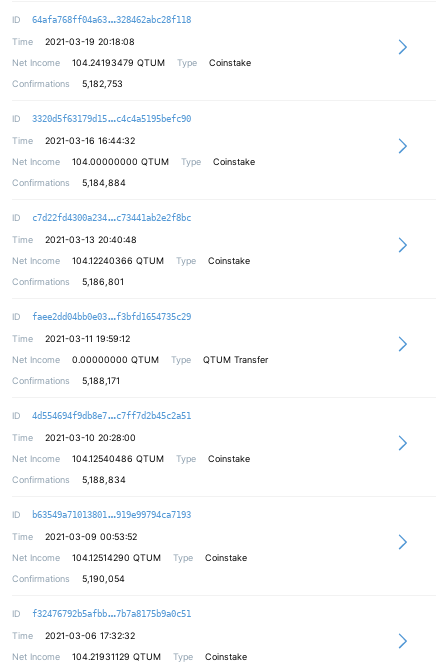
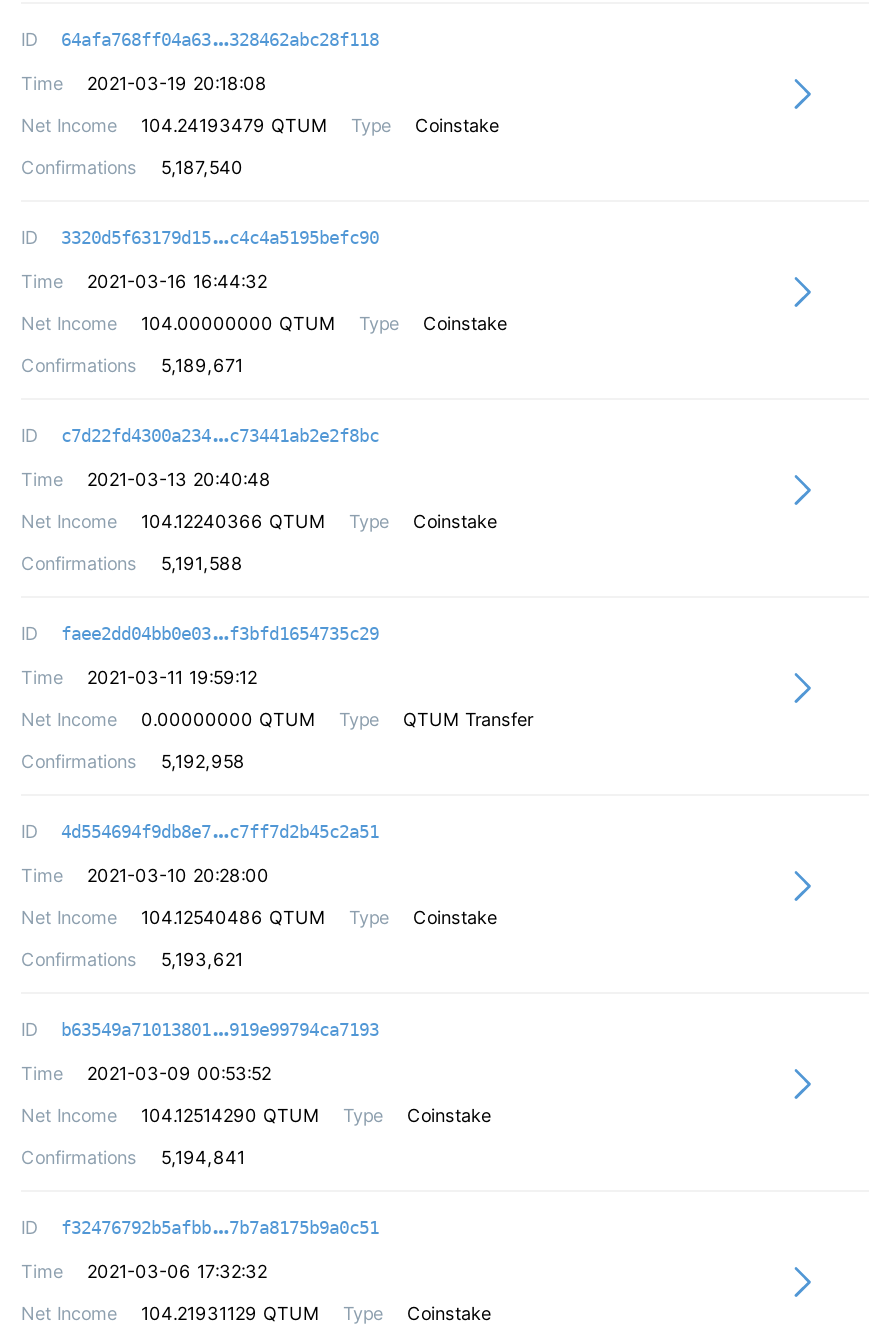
[12,78,123,89] Confirmations 5,182,753 -> [21,155,243,177] Confirmations 5,187,540
[12,177,126,188] Confirmations 5,184,884 -> [21,353,243,375] Confirmations 5,189,671
[12,276,124,287] Confirmations 5,186,801 -> [21,551,243,573] Confirmations 5,191,588
[12,375,120,386] Confirmations 5,188,171 -> [21,749,245,771] Confirmations 5,192,958
[12,474,126,485] Confirmations 5,188,834 -> [21,947,243,969] Confirmations 5,193,621
[12,573,125,584] Confirmations 5,190,054 -> [21,1145,245,1167] Confirmations 5,194,841

